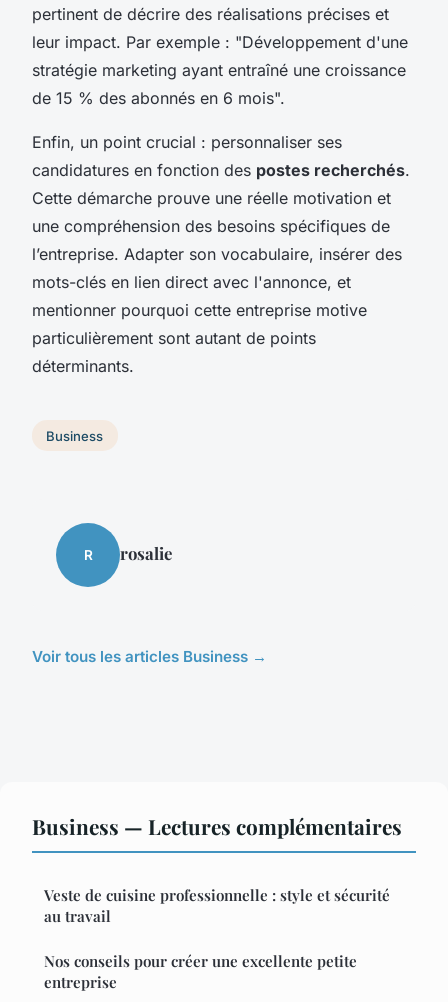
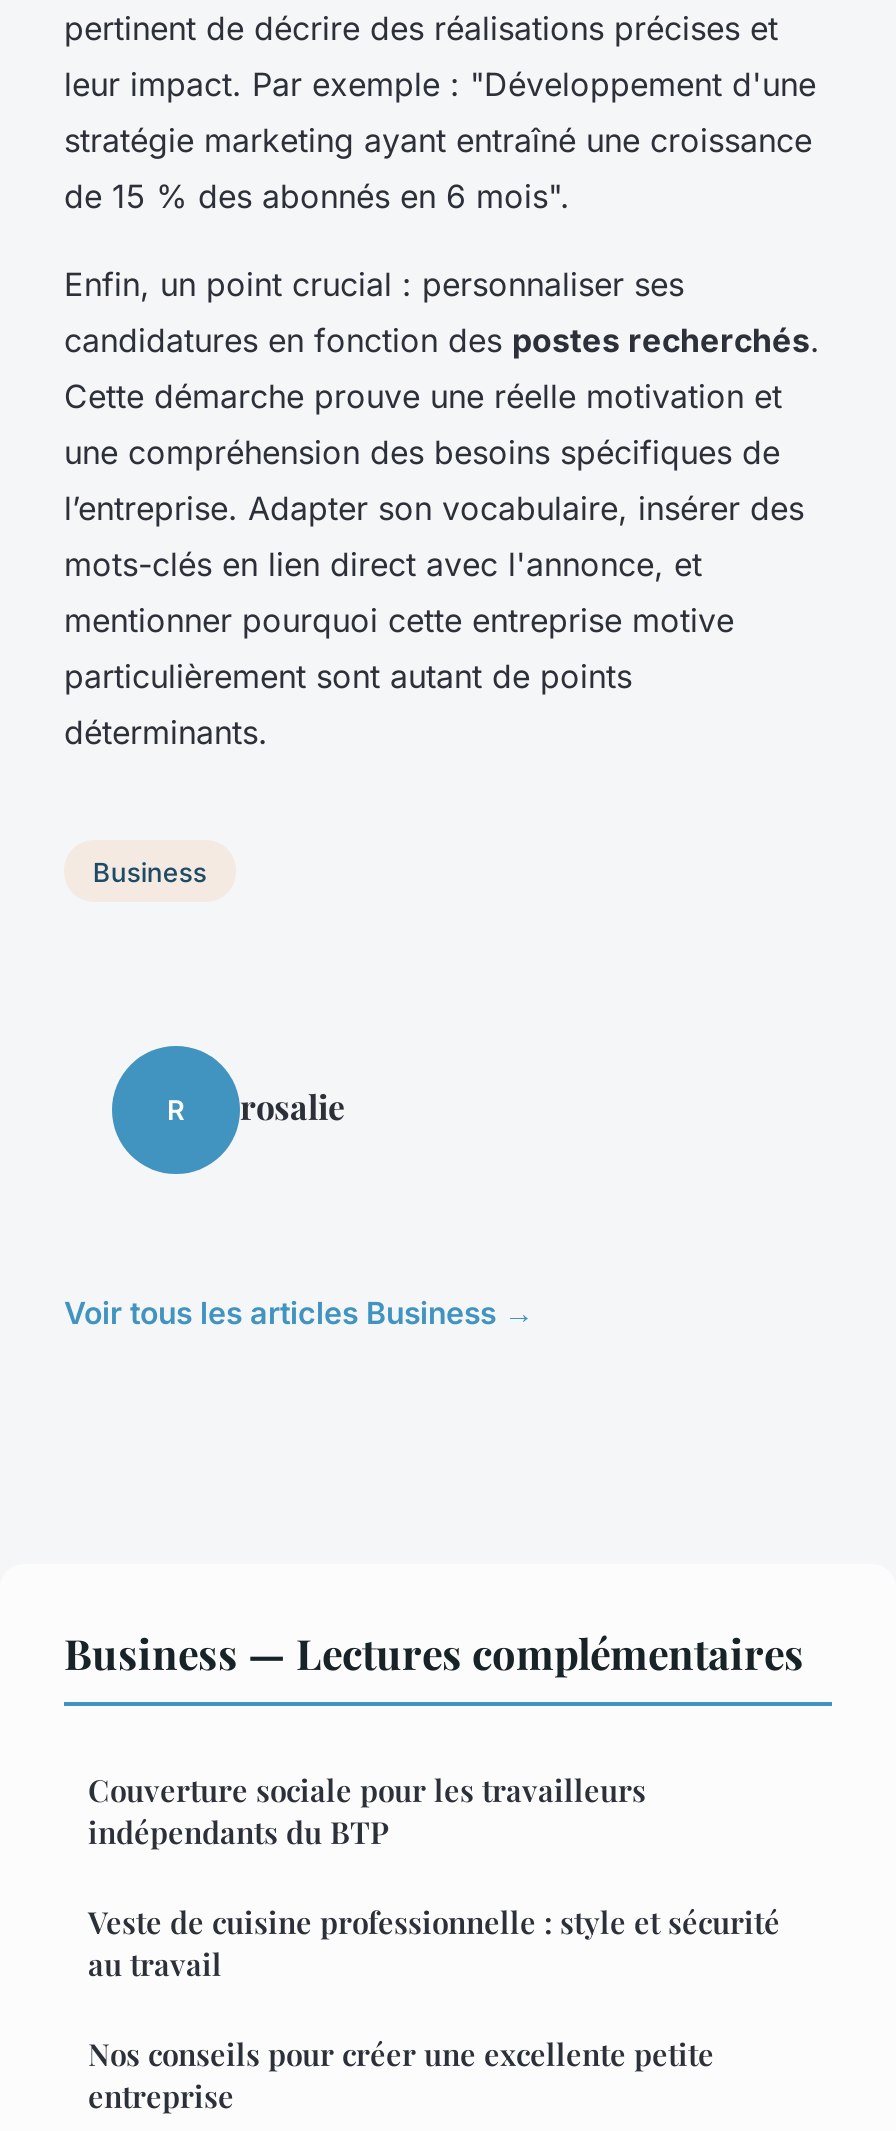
none -> [88,1771,646,1853] Couverture sociale pour les travailleurs | indépendants du BTP

